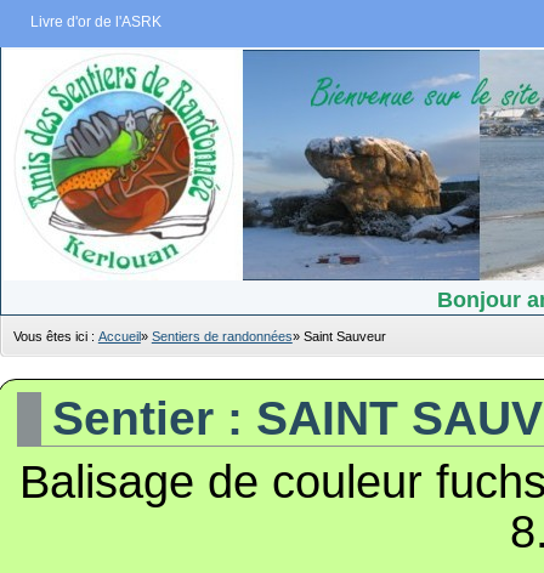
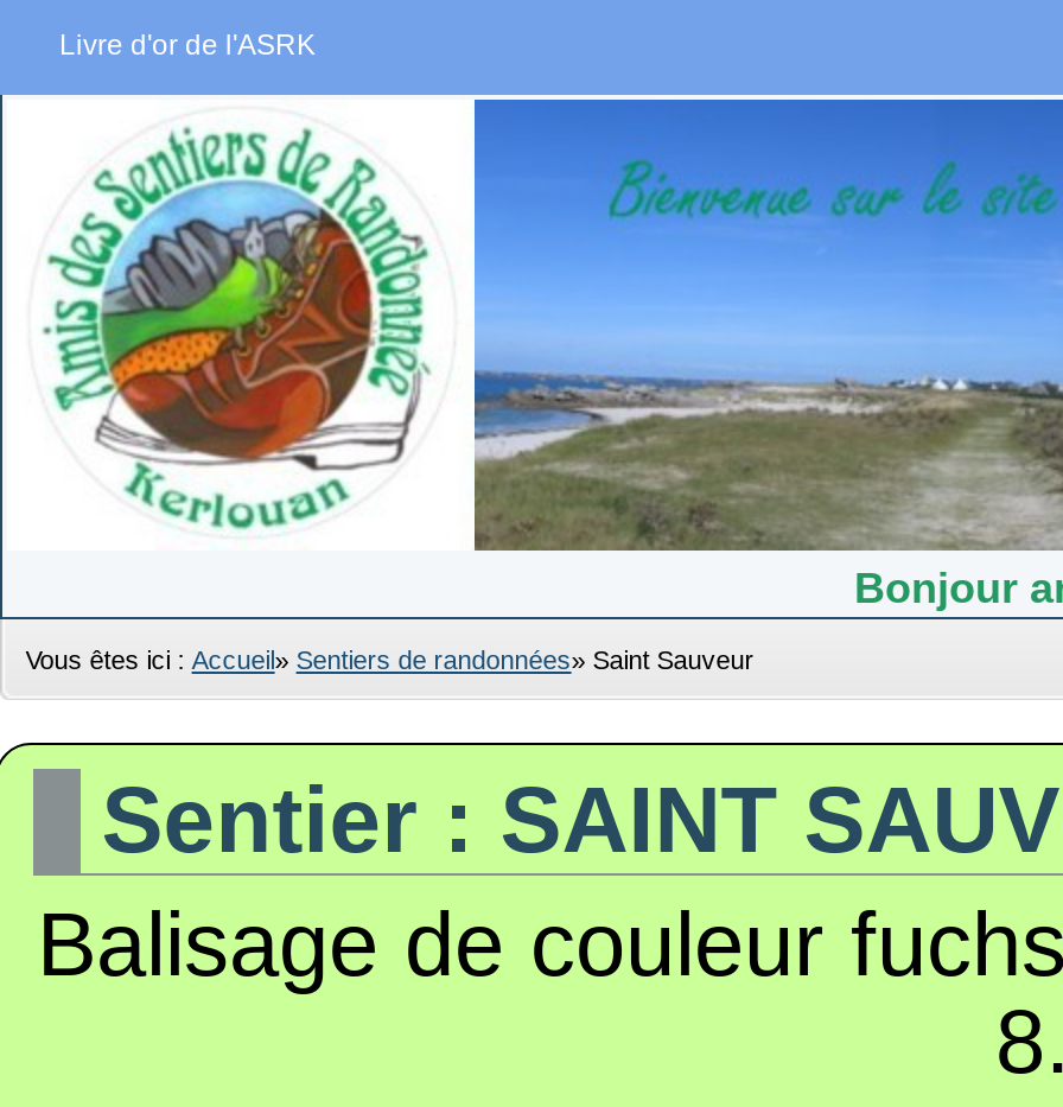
[242,50,540,282] [image] -> [472,100,1056,551] [image]

